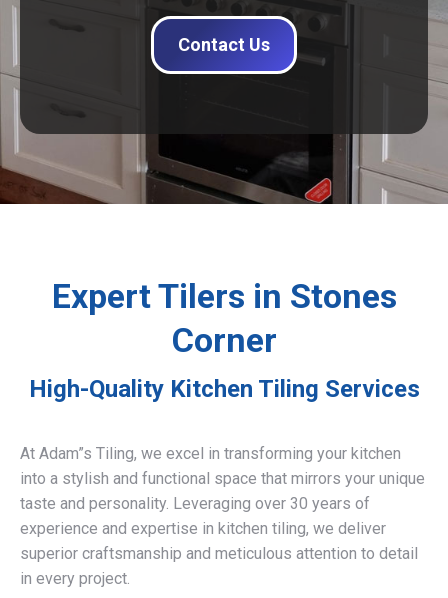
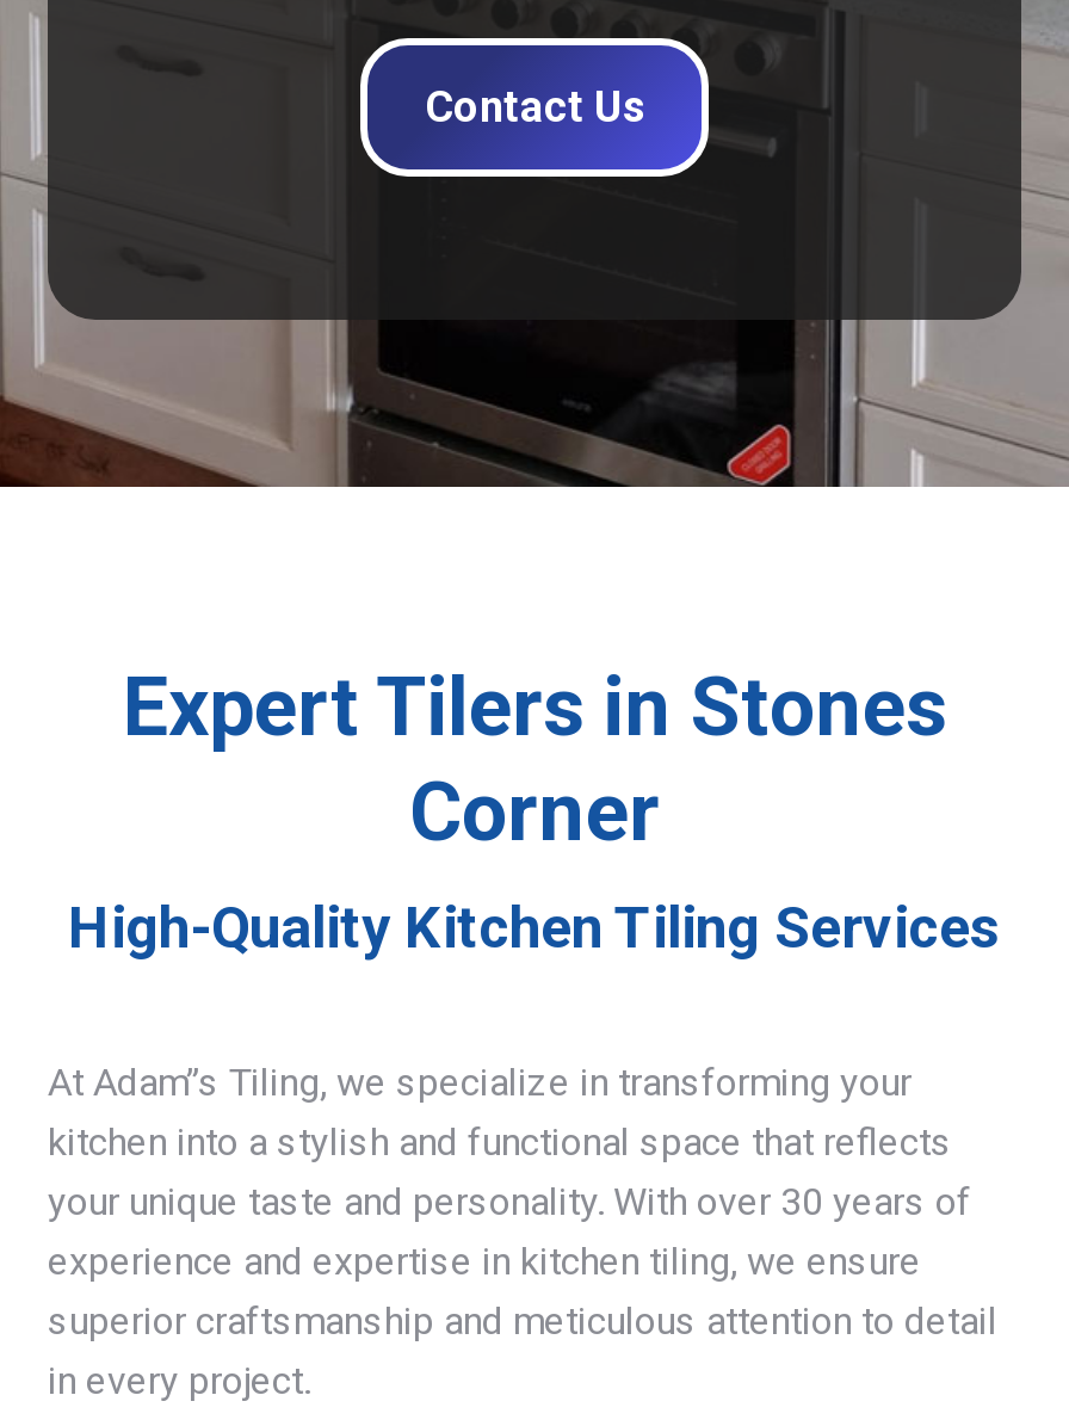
[20,444,425,538] At Adam”s Tiling, we excel in transforming your kitchen | into a stylish and functional space that mirrors your unique | taste and personality. Leveraging over 30 years of | experience and expertise in kitchen tiling, we deliver -> [48,1060,971,1284] At Adam”s Tiling, we specialize in transforming your | kitchen into a stylish and functional space that reflects | your unique taste and personality. With over 30 years of | experience and expertise in kitchen tiling, we ensure

